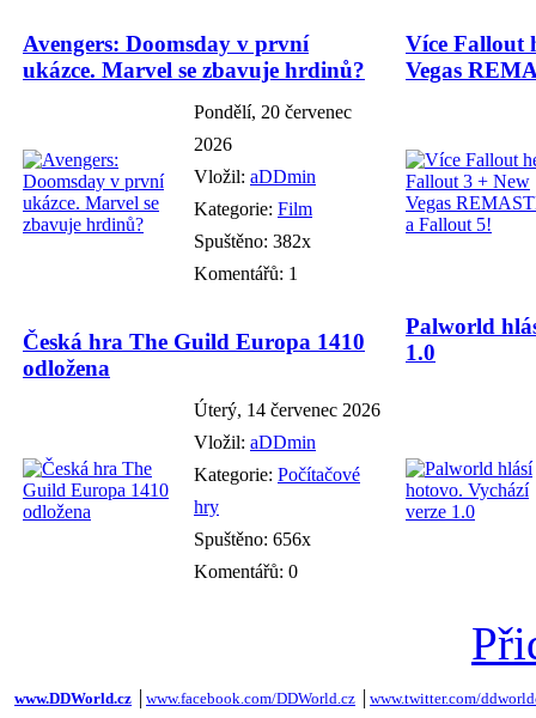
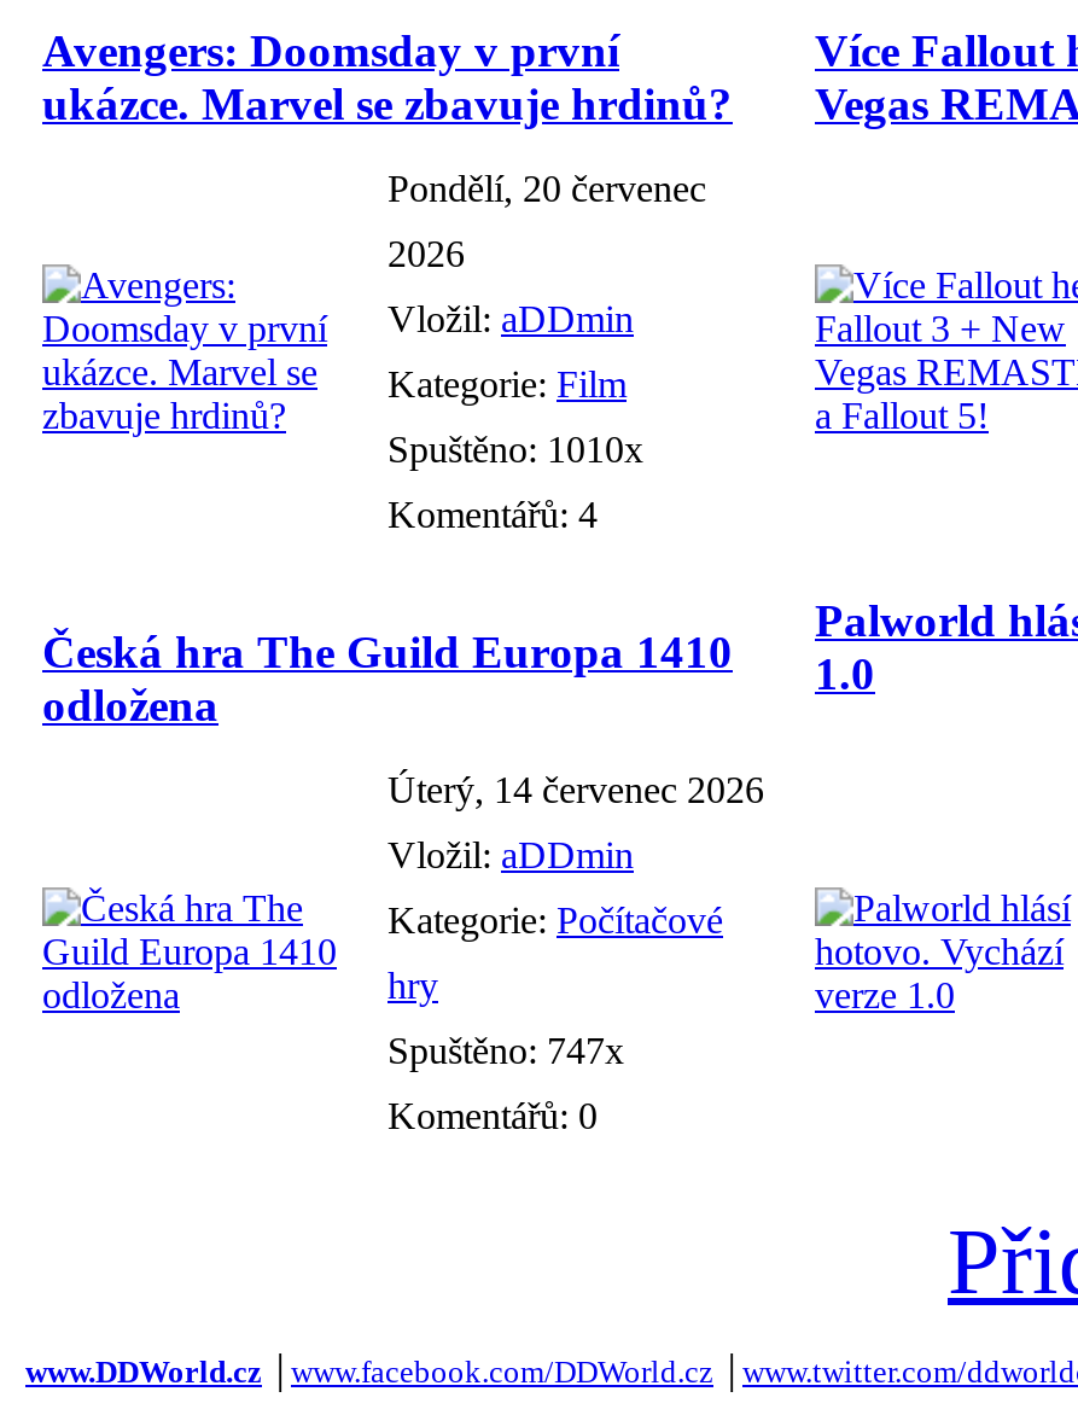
[194,231,311,251] Spuštěno: 382x -> [388,428,643,469] Spuštěno: 1010x
[194,263,298,283] Komentářů: 1 -> [388,493,598,534] Komentářů: 4
[194,529,311,549] Spuštěno: 656x -> [388,1029,624,1070] Spuštěno: 747x

